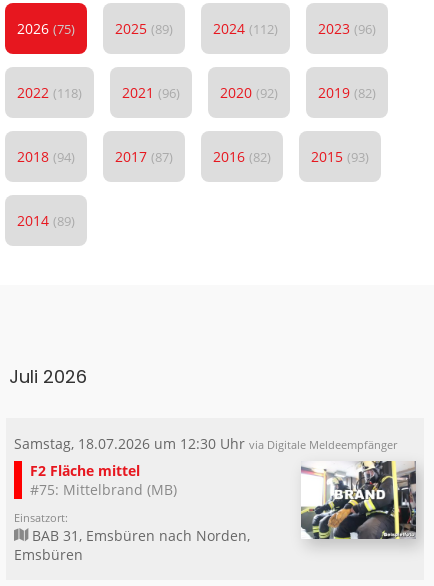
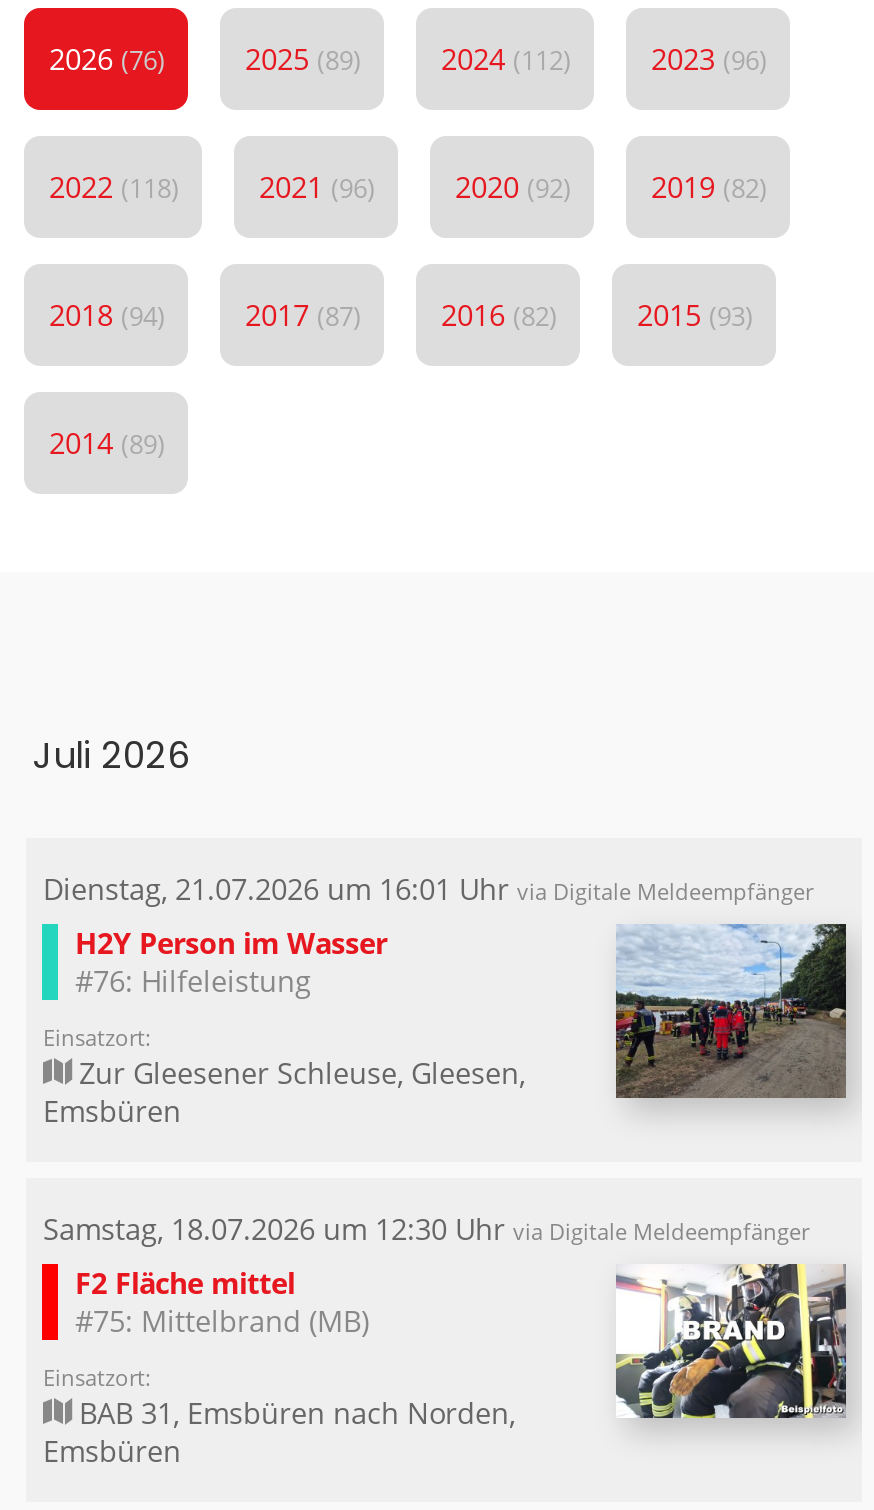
[17,19,75,38] 2026 (75) -> [49,41,165,79] 2026 (76)
none -> [43,871,848,1131] [image] | Dienstag, 21.07.2026 um 16:01 Uhr via Digitale Meldeempfänger | H2Y Person im Wasser | #76: Hilfeleistung | Einsatzort: | Zur Gleesener Schleuse, Gleesen, | Emsbüren

